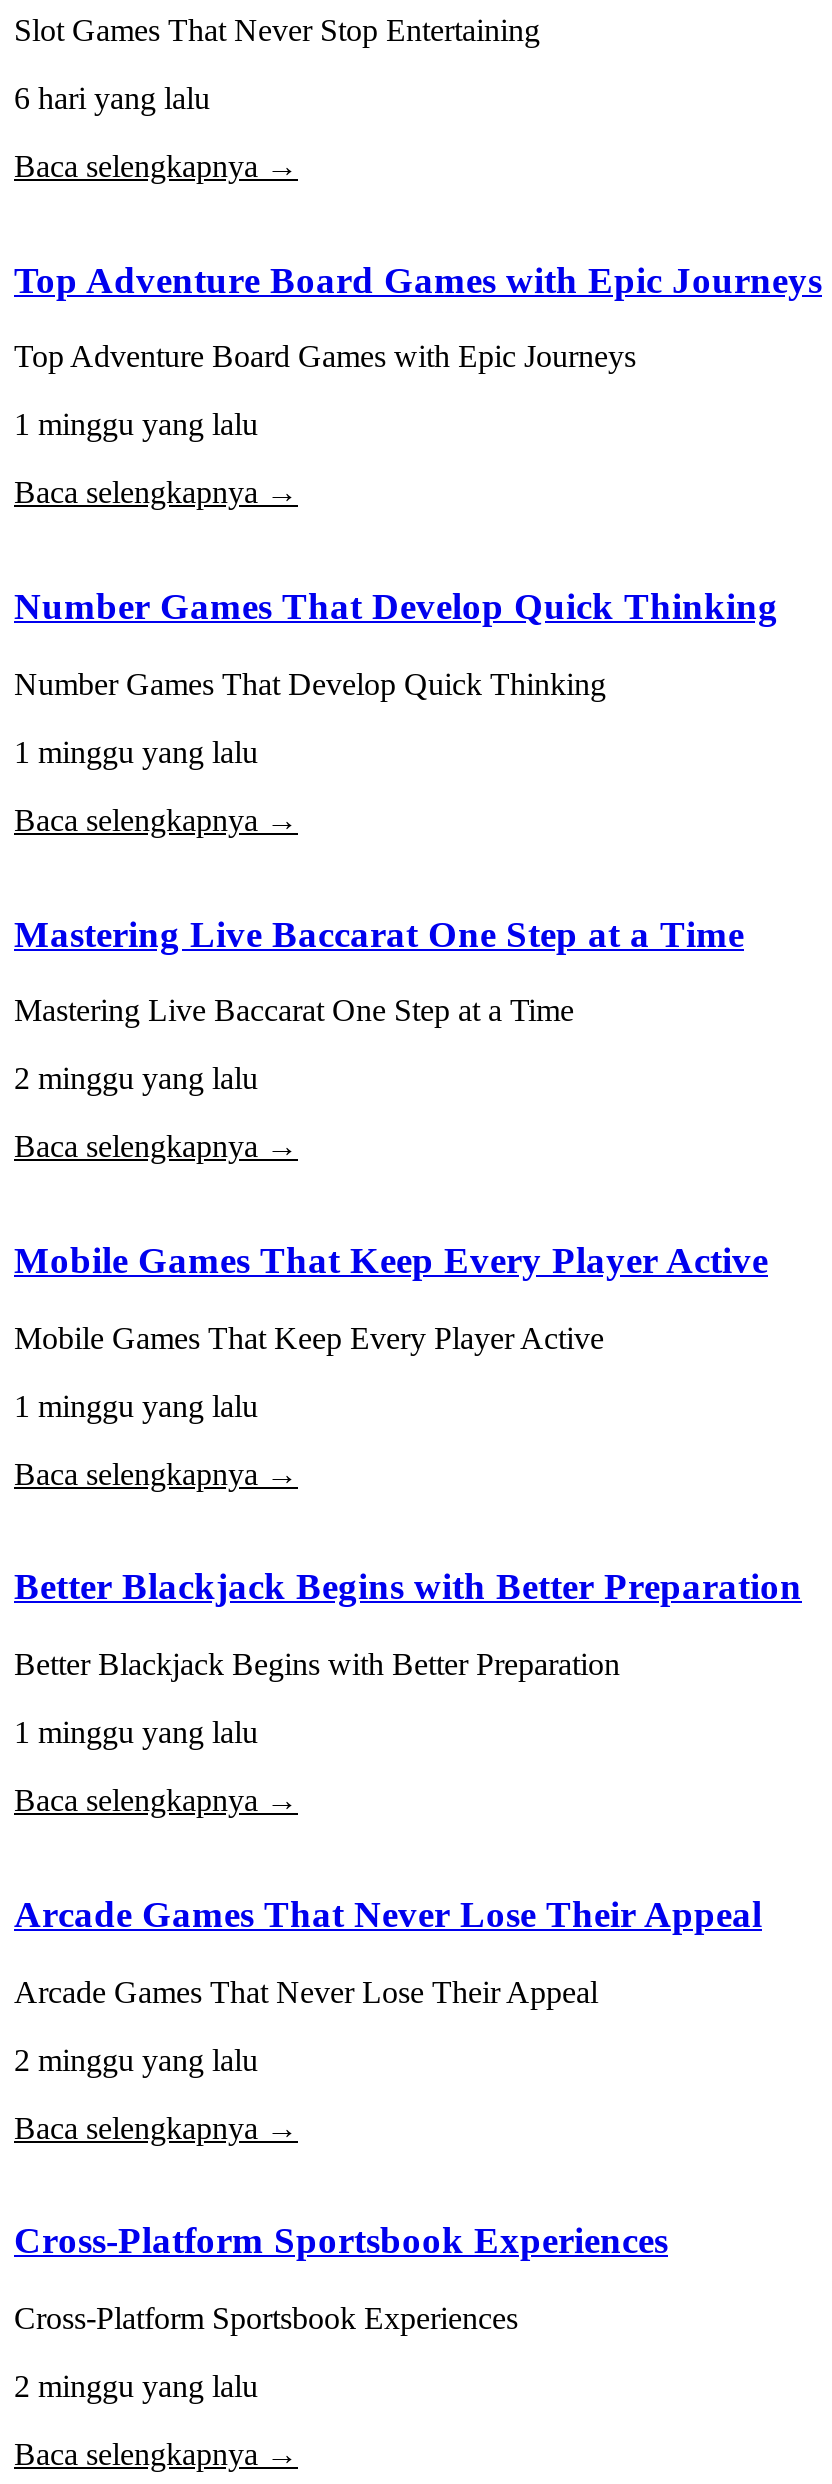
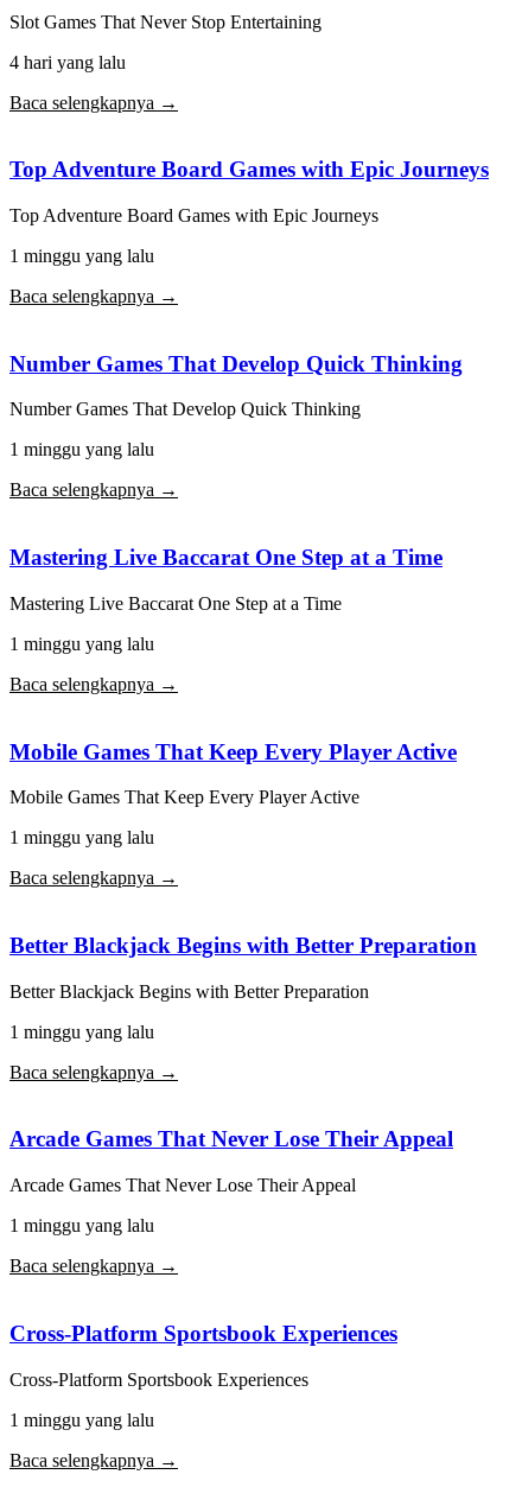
[14,81,210,115] 6 hari yang lalu -> [9,52,126,72] 4 hari yang lalu
[14,1062,258,1096] 2 minggu yang lalu -> [9,633,154,654] 1 minggu yang lalu
[14,2042,258,2076] 2 minggu yang lalu -> [9,1215,154,1236] 1 minggu yang lalu
[14,2369,258,2403] 2 minggu yang lalu -> [9,1409,154,1430] 1 minggu yang lalu

